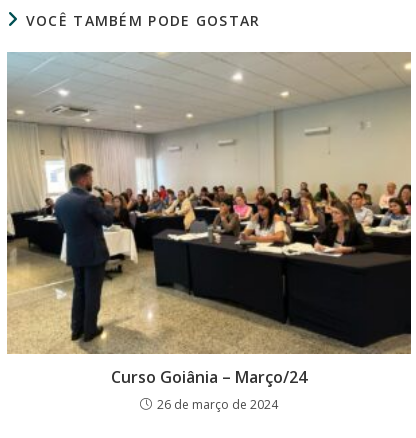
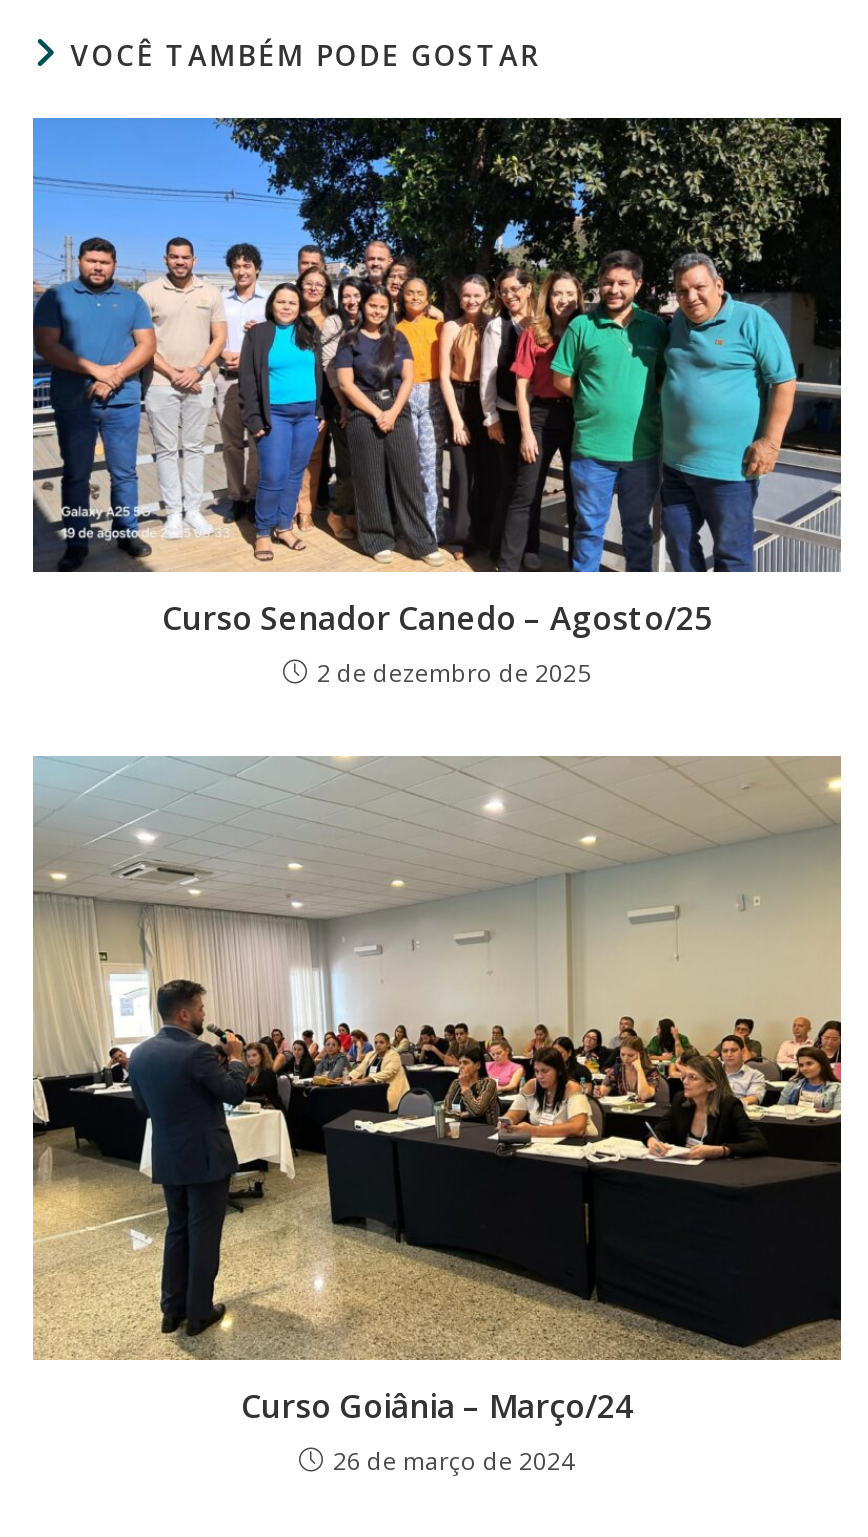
none -> [31,116,843,689] [image] | Curso Senador Canedo – Agosto/25 | 2 de dezembro de 2025

